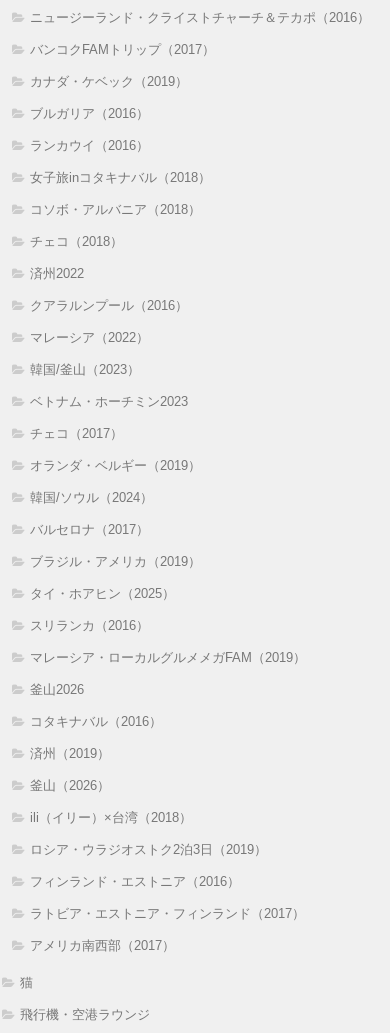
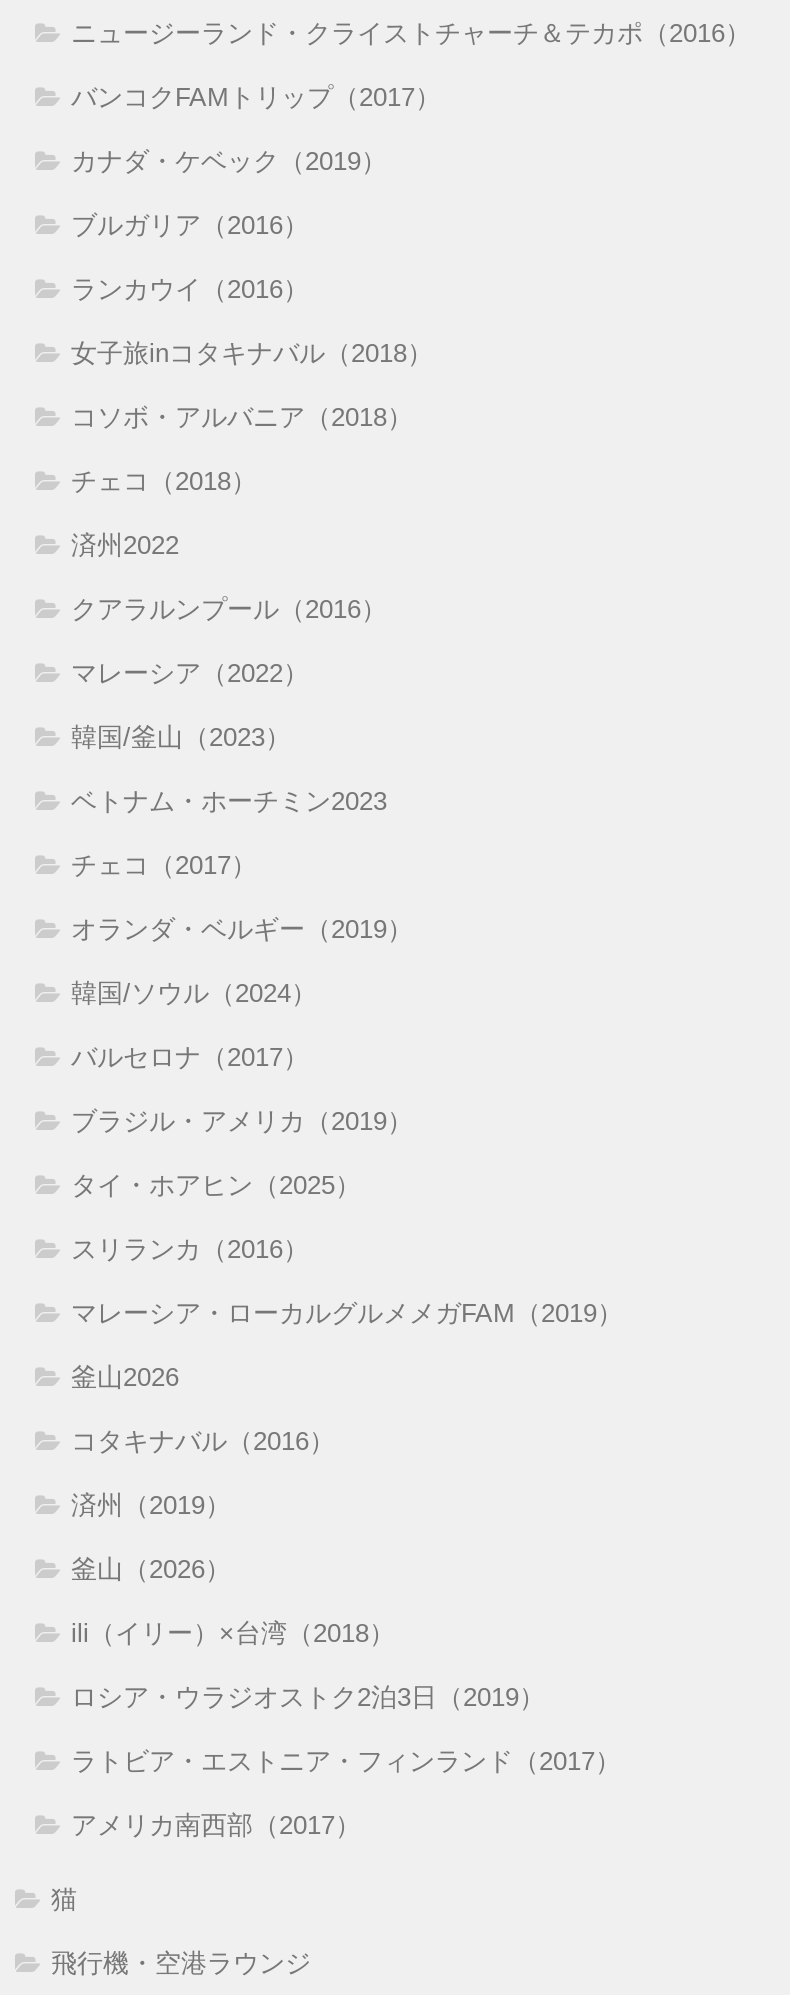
[30,874,240,889] フィンランド・エストニア（2016） -> none

